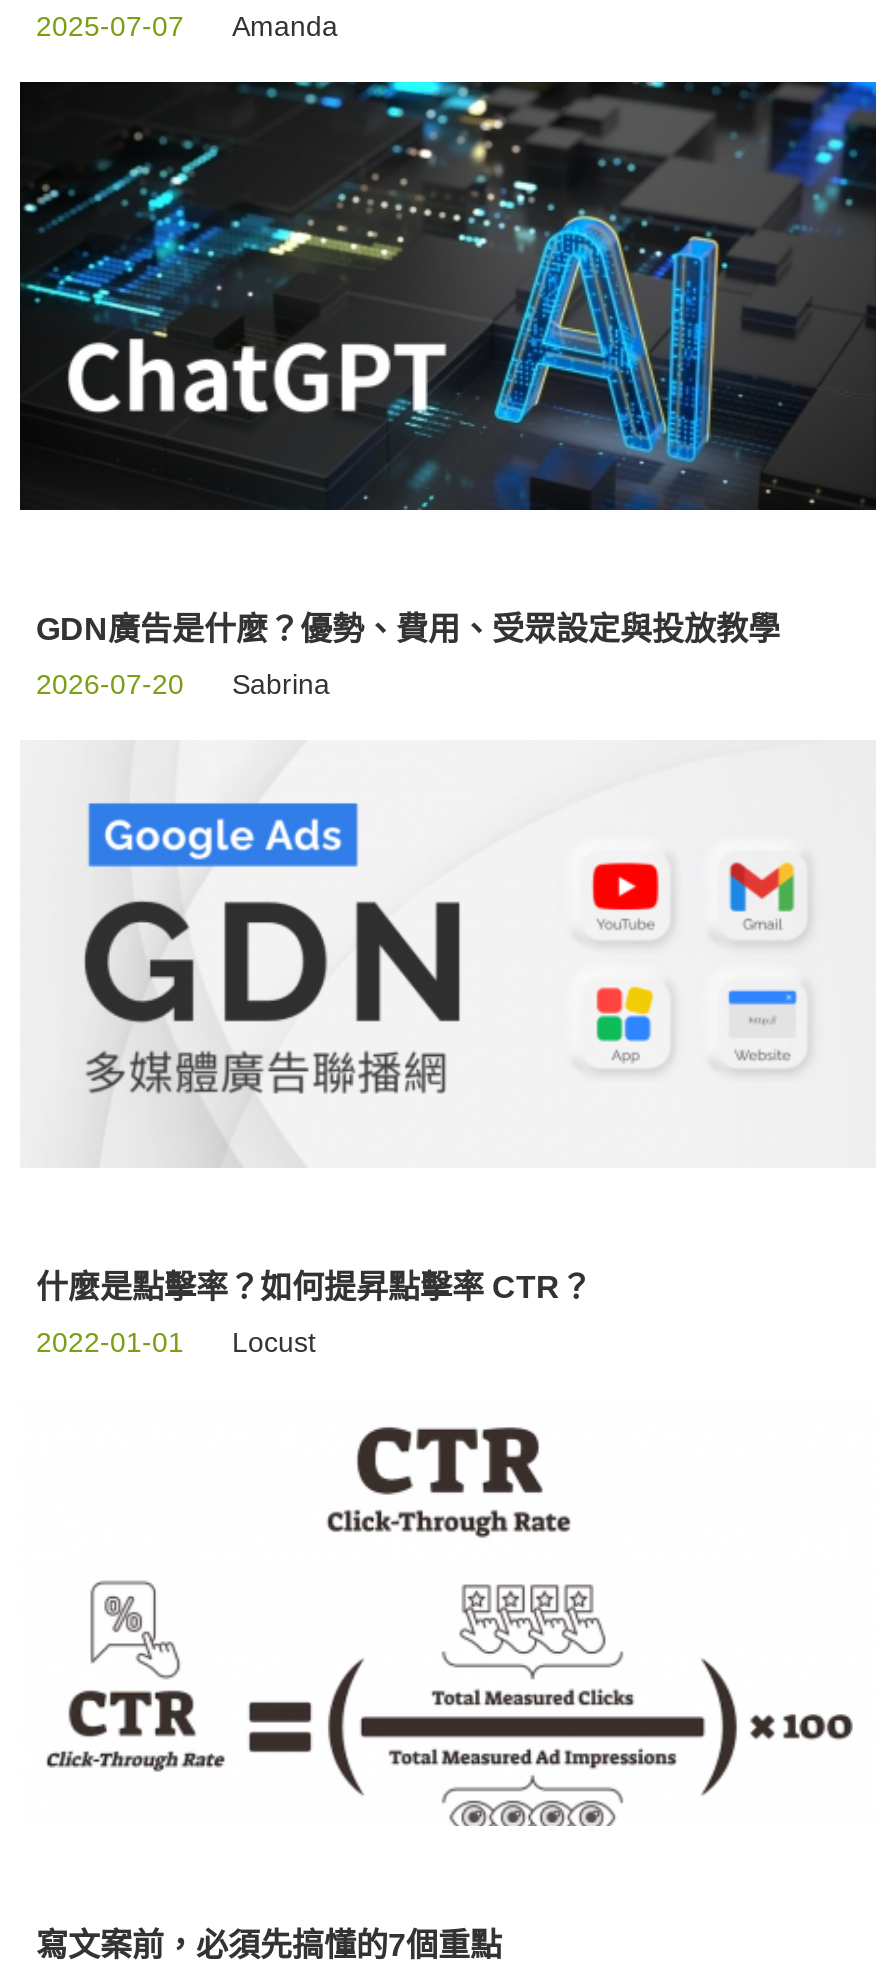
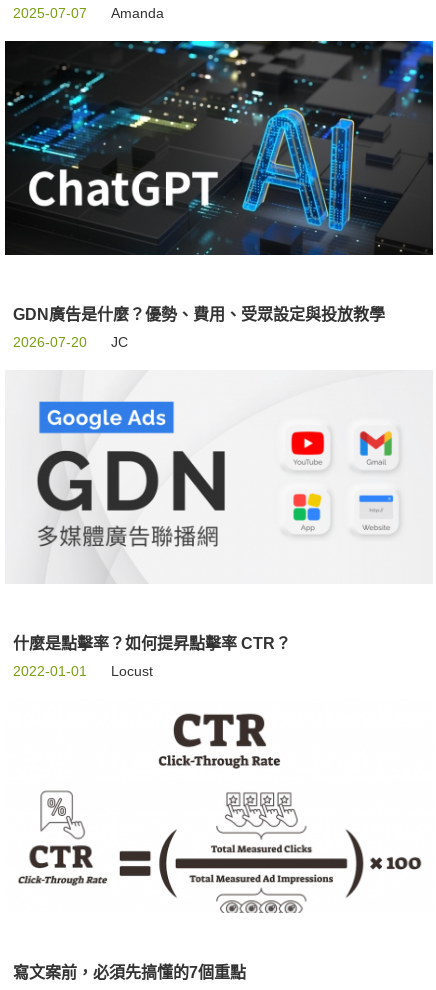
[232,669,330,701] Sabrina -> [111,334,128,350] JC

